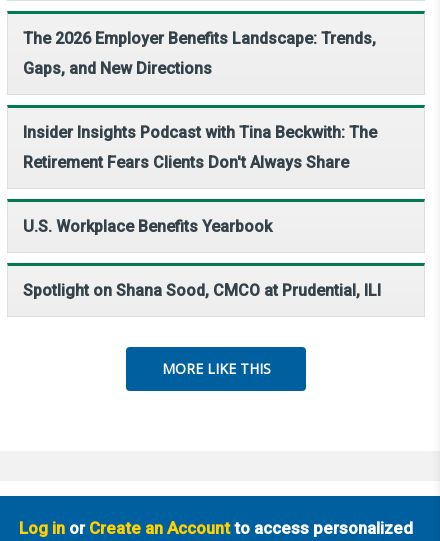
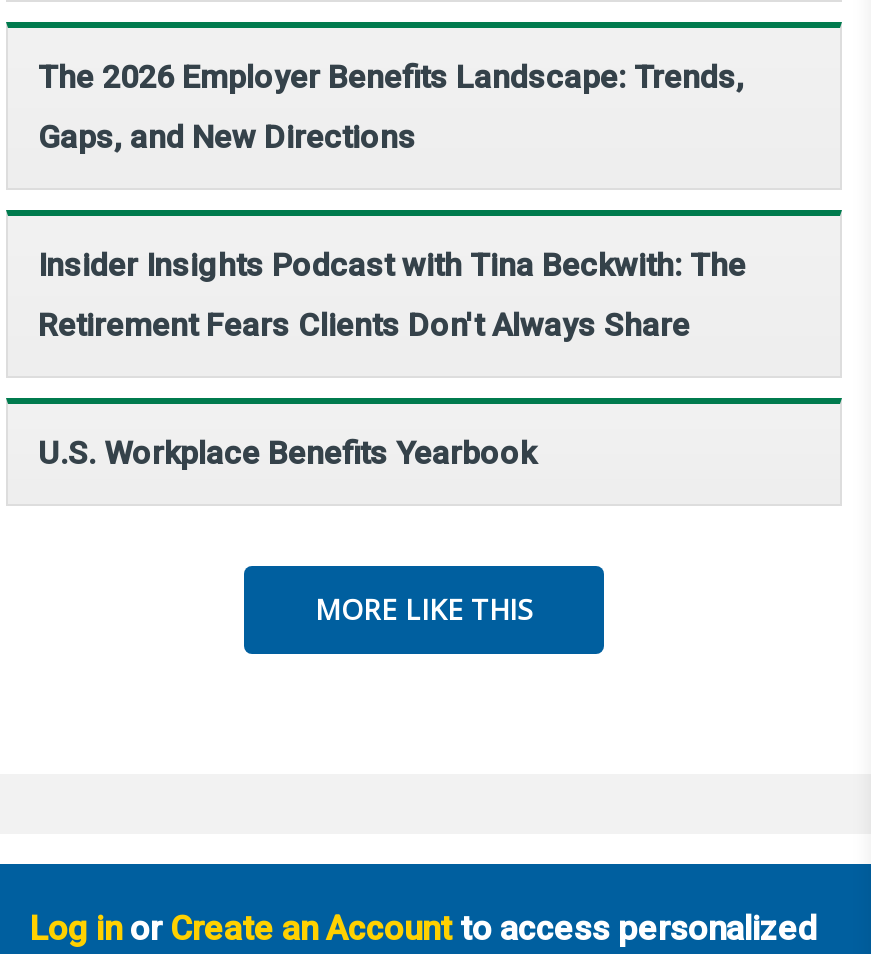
[23,281,381,300] Spotlight on Shana Sood, CMCO at Prudential, ILI -> none

